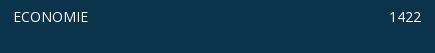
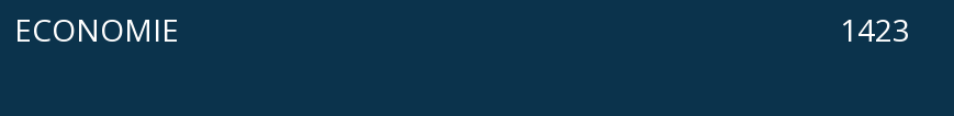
[389,7,421,26] 1422 -> [840,10,910,51] 1423

